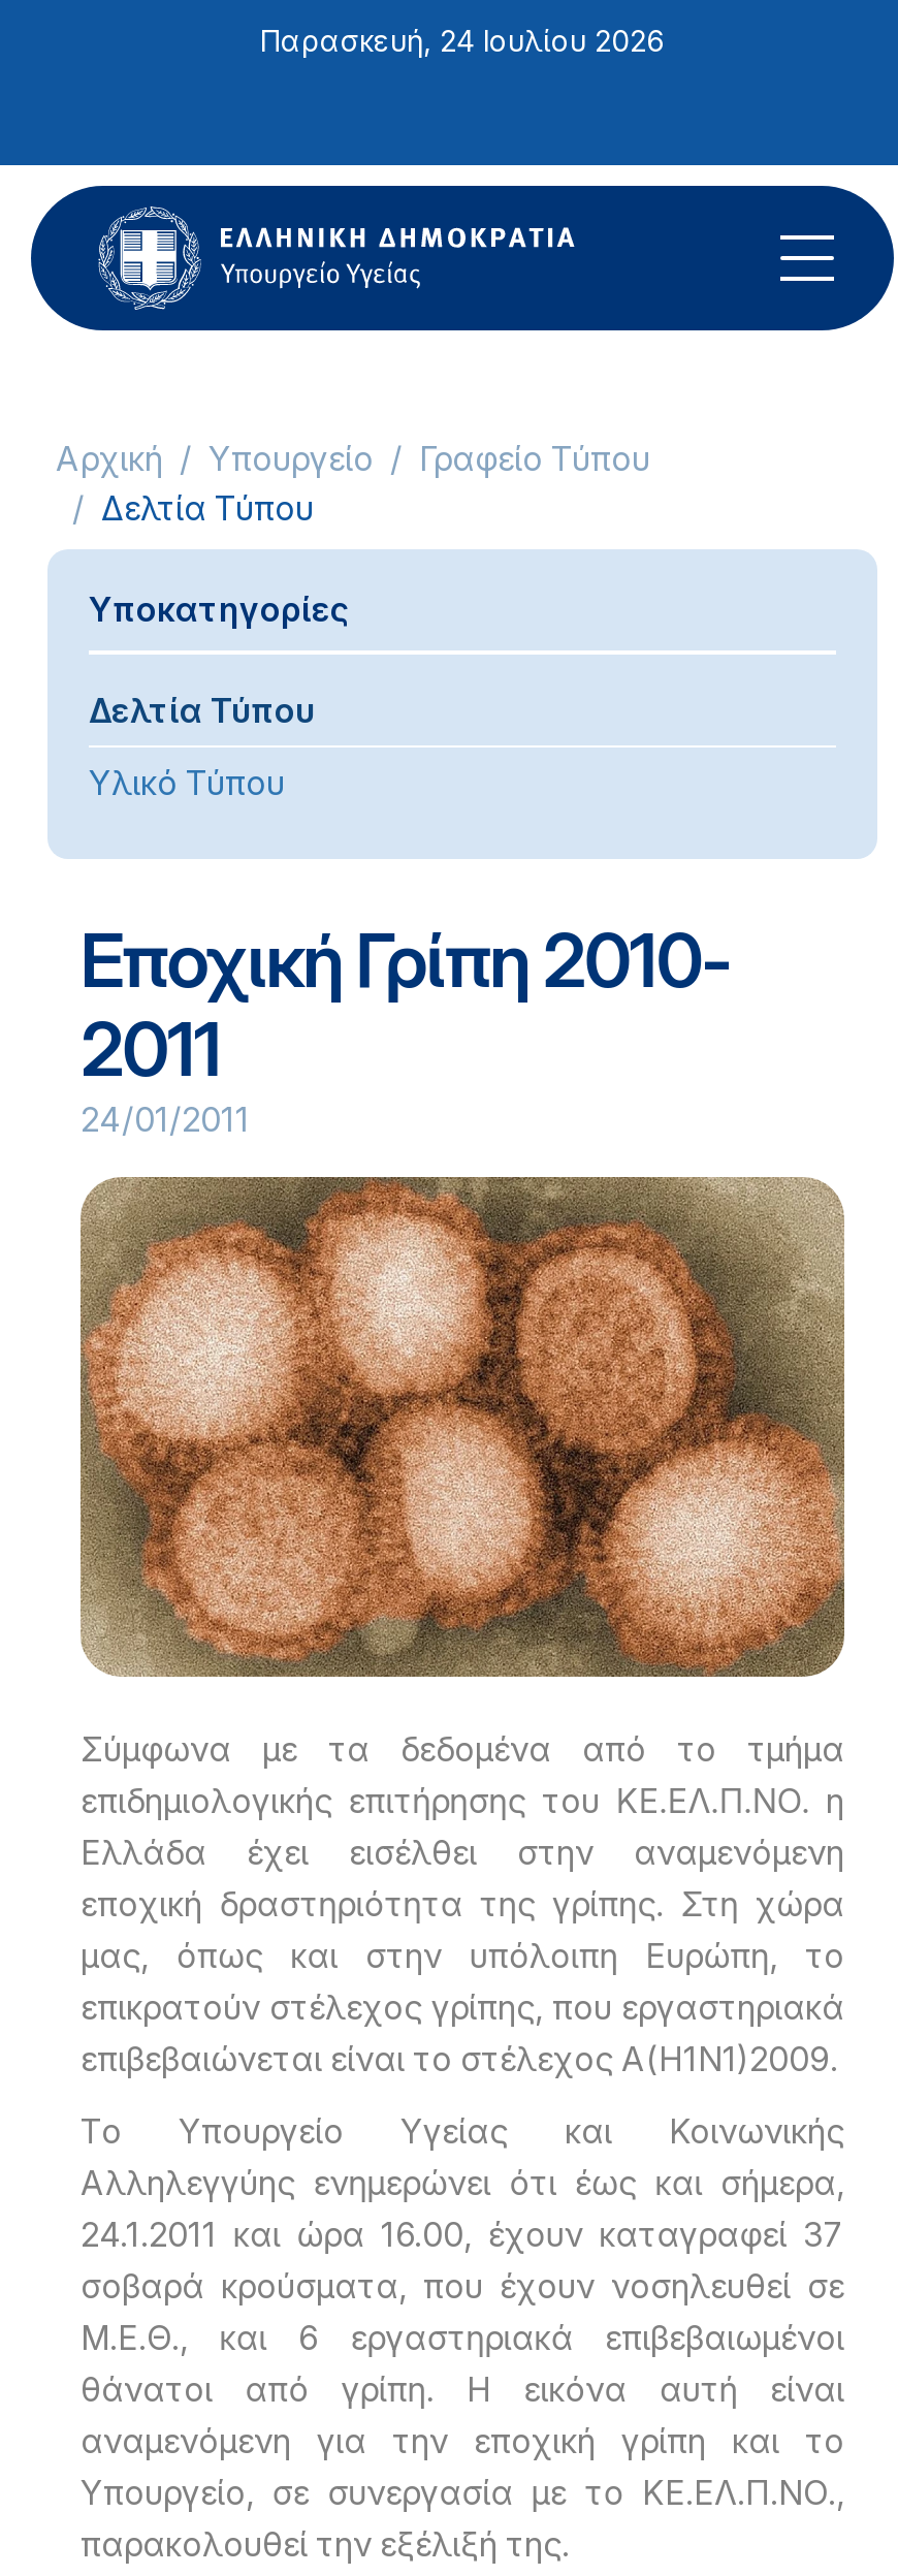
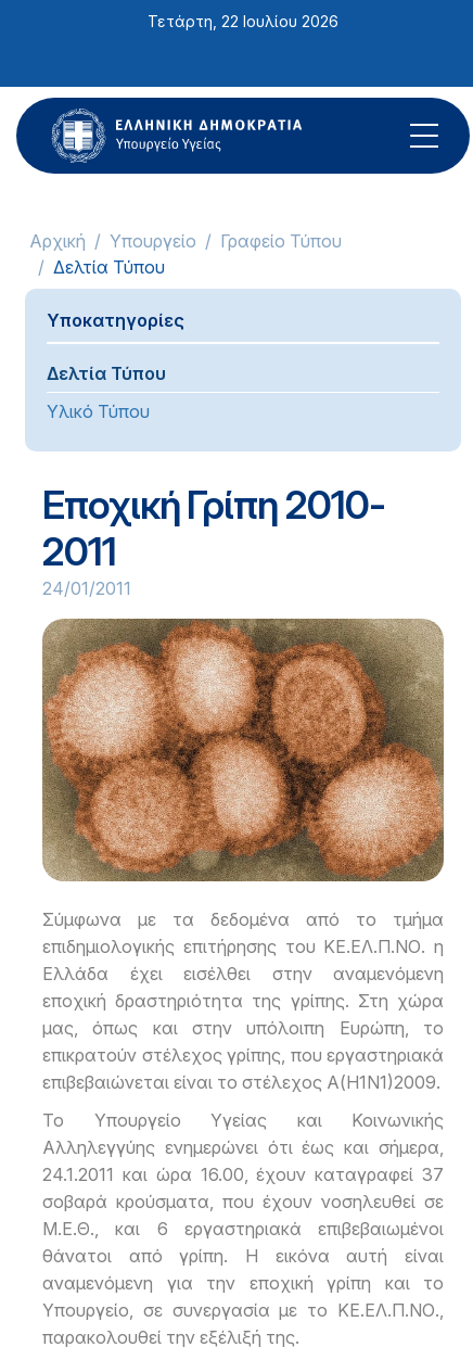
[260,23,665,58] Παρασκευή, 24 Ιουλίου 2026 -> [148,12,338,30] Τετάρτη, 22 Ιουλίου 2026

